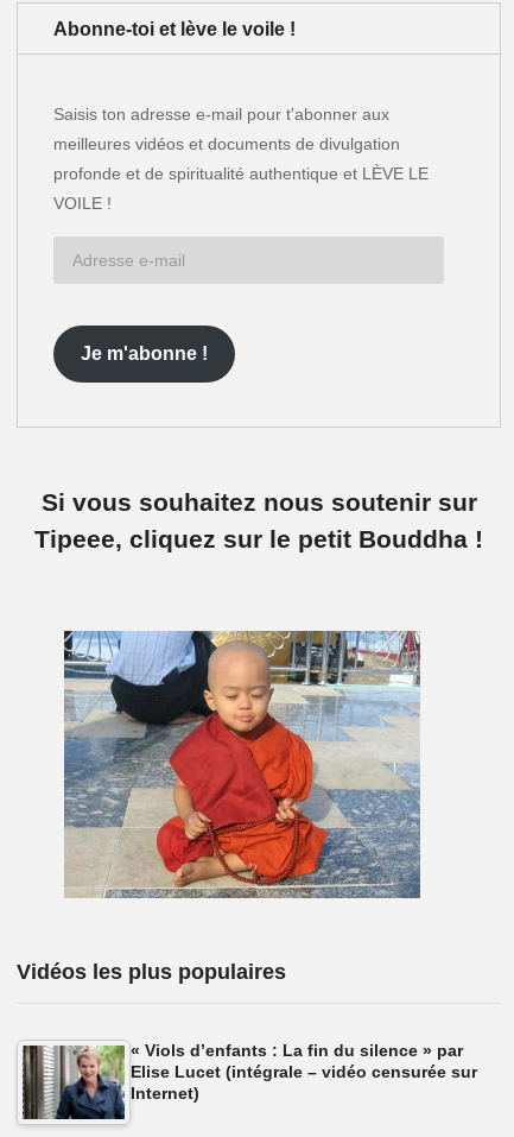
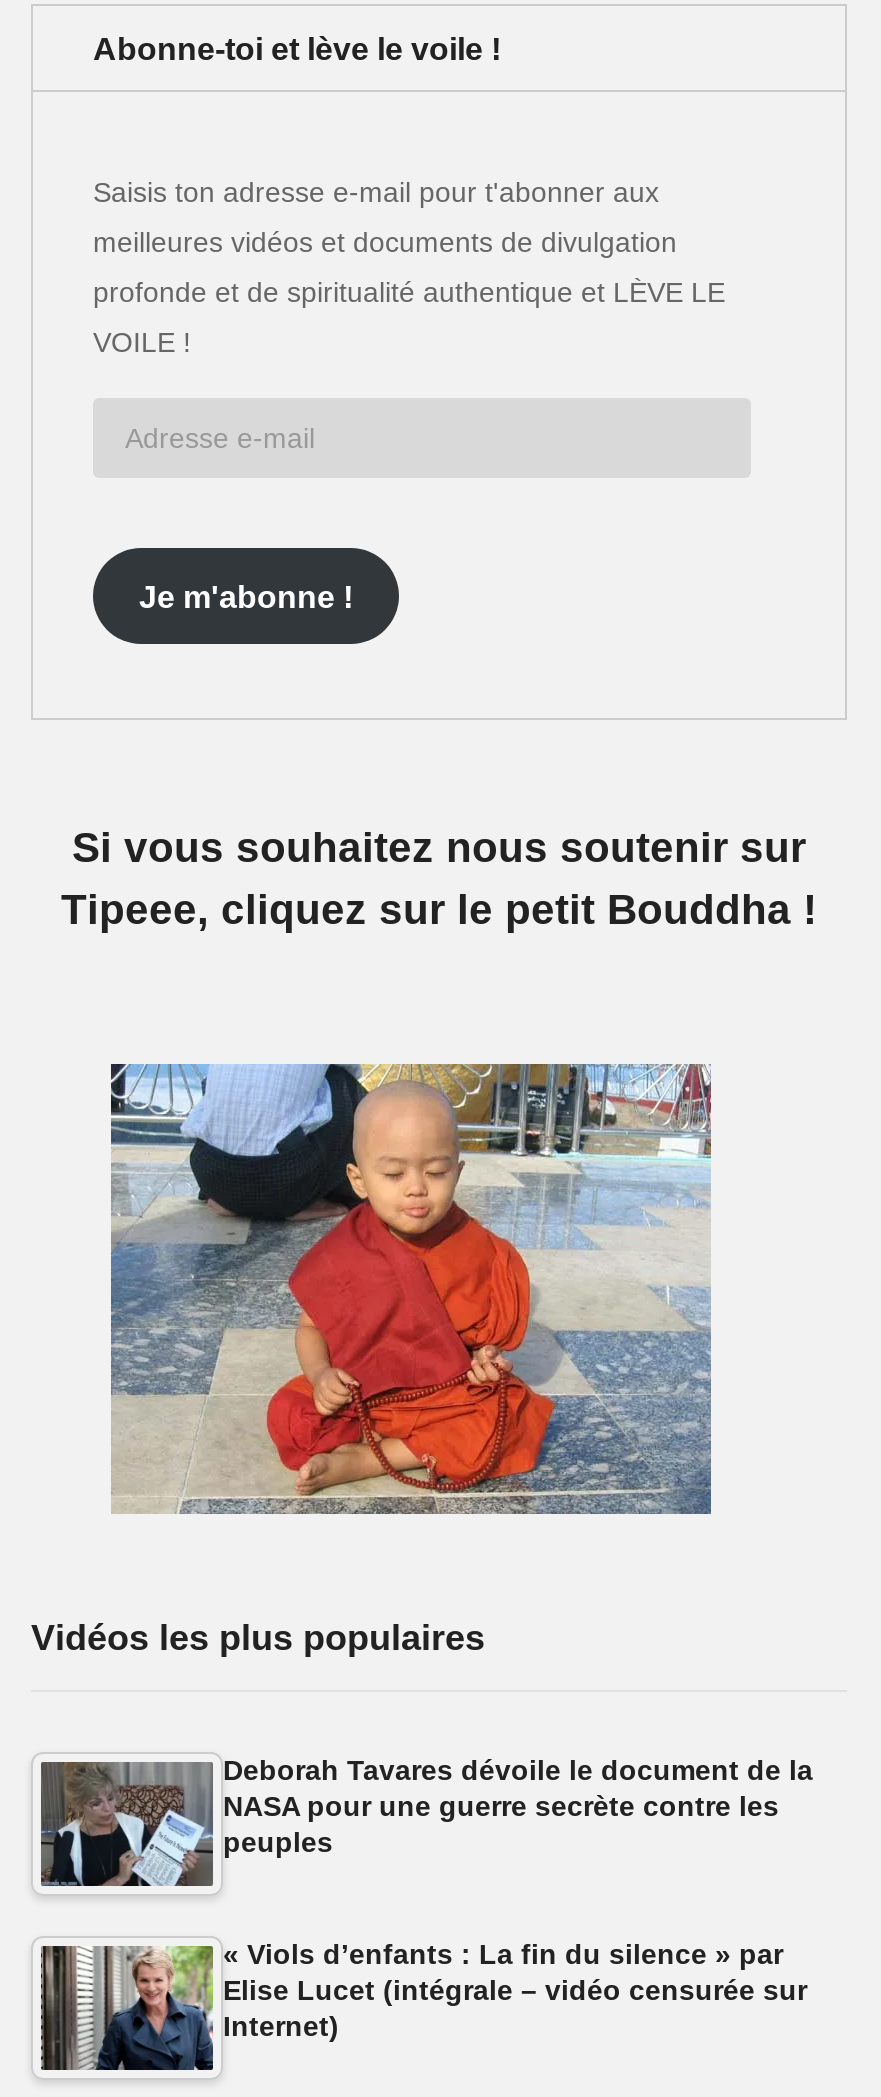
none -> [41,1753,813,1888] [image] | Deborah Tavares dévoile le document de la | NASA pour une guerre secrète contre les | peuples

